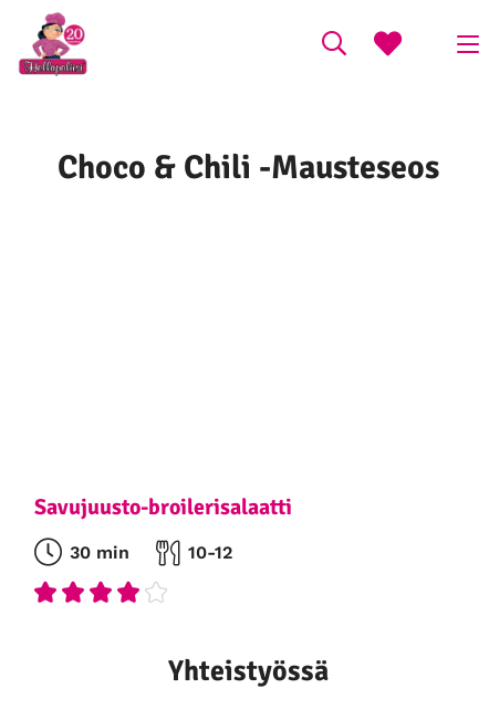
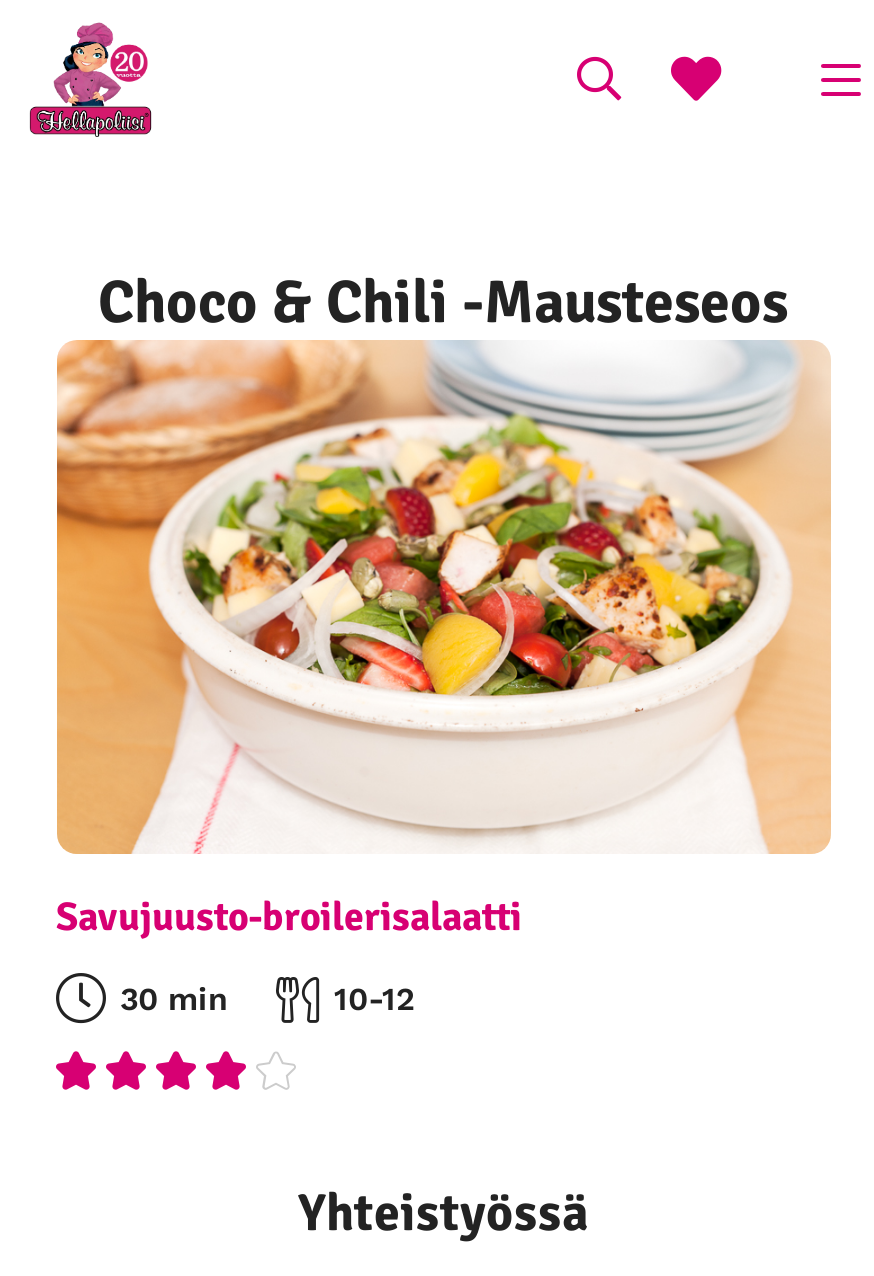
none -> [55,338,833,856] [image]

